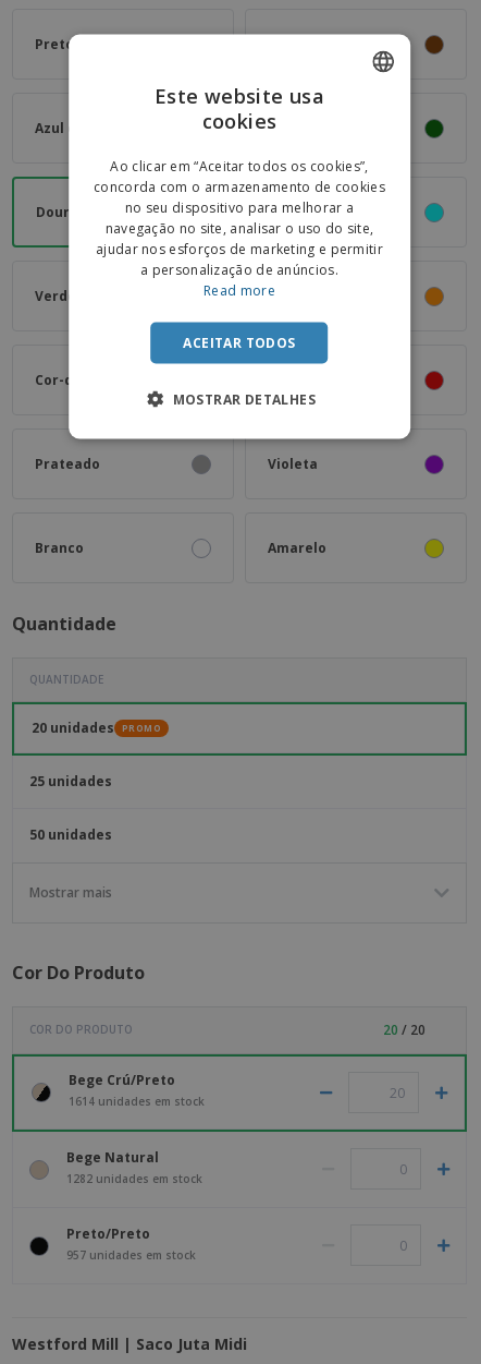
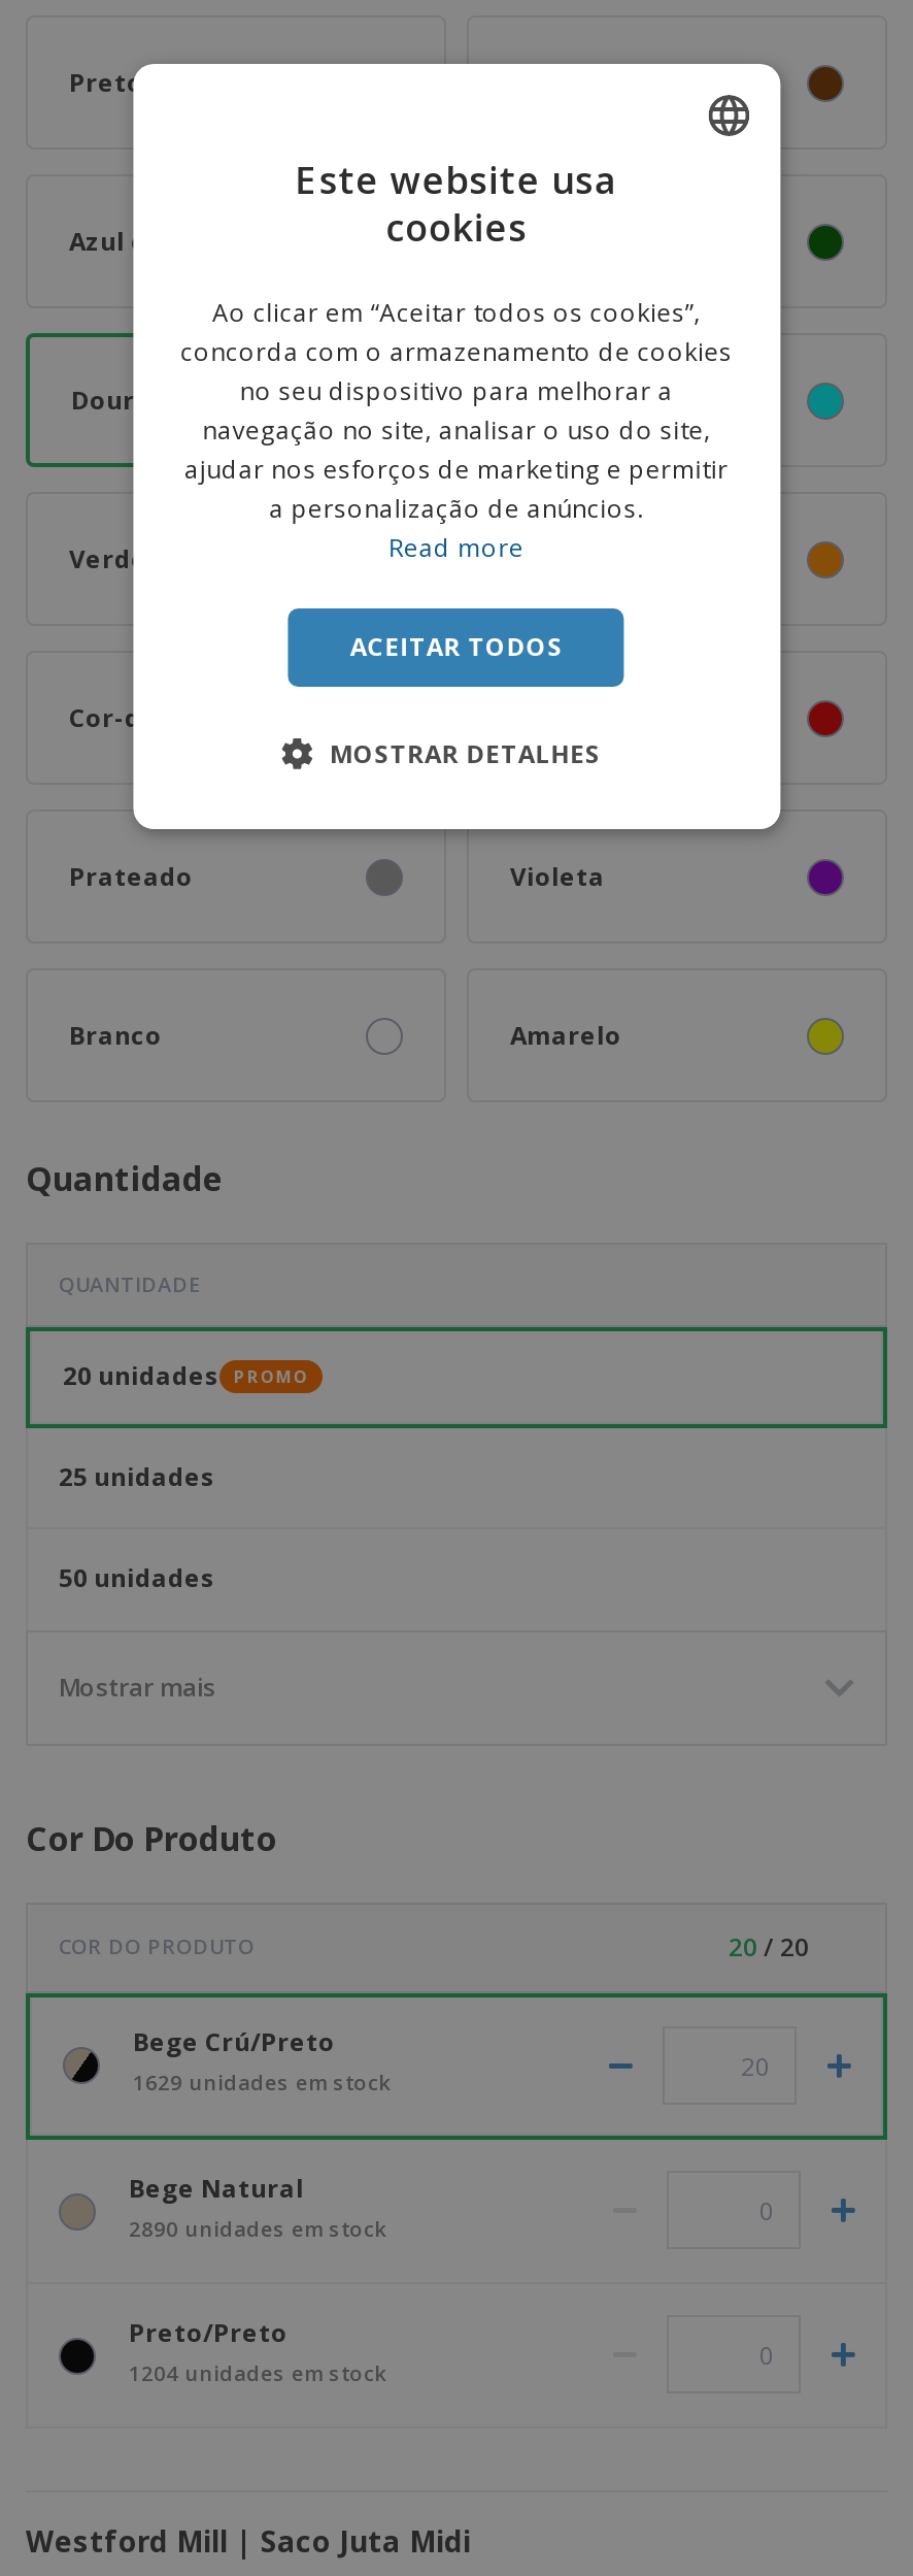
[69,1094,205,1109] 1614 unidades em stock -> [133,2068,391,2097] 1629 unidades em stock
[66,1171,202,1187] 1282 unidades em stock -> [129,2215,386,2244] 2890 unidades em stock
[66,1248,196,1263] 957 unidades em stock -> [129,2359,386,2388] 1204 unidades em stock

